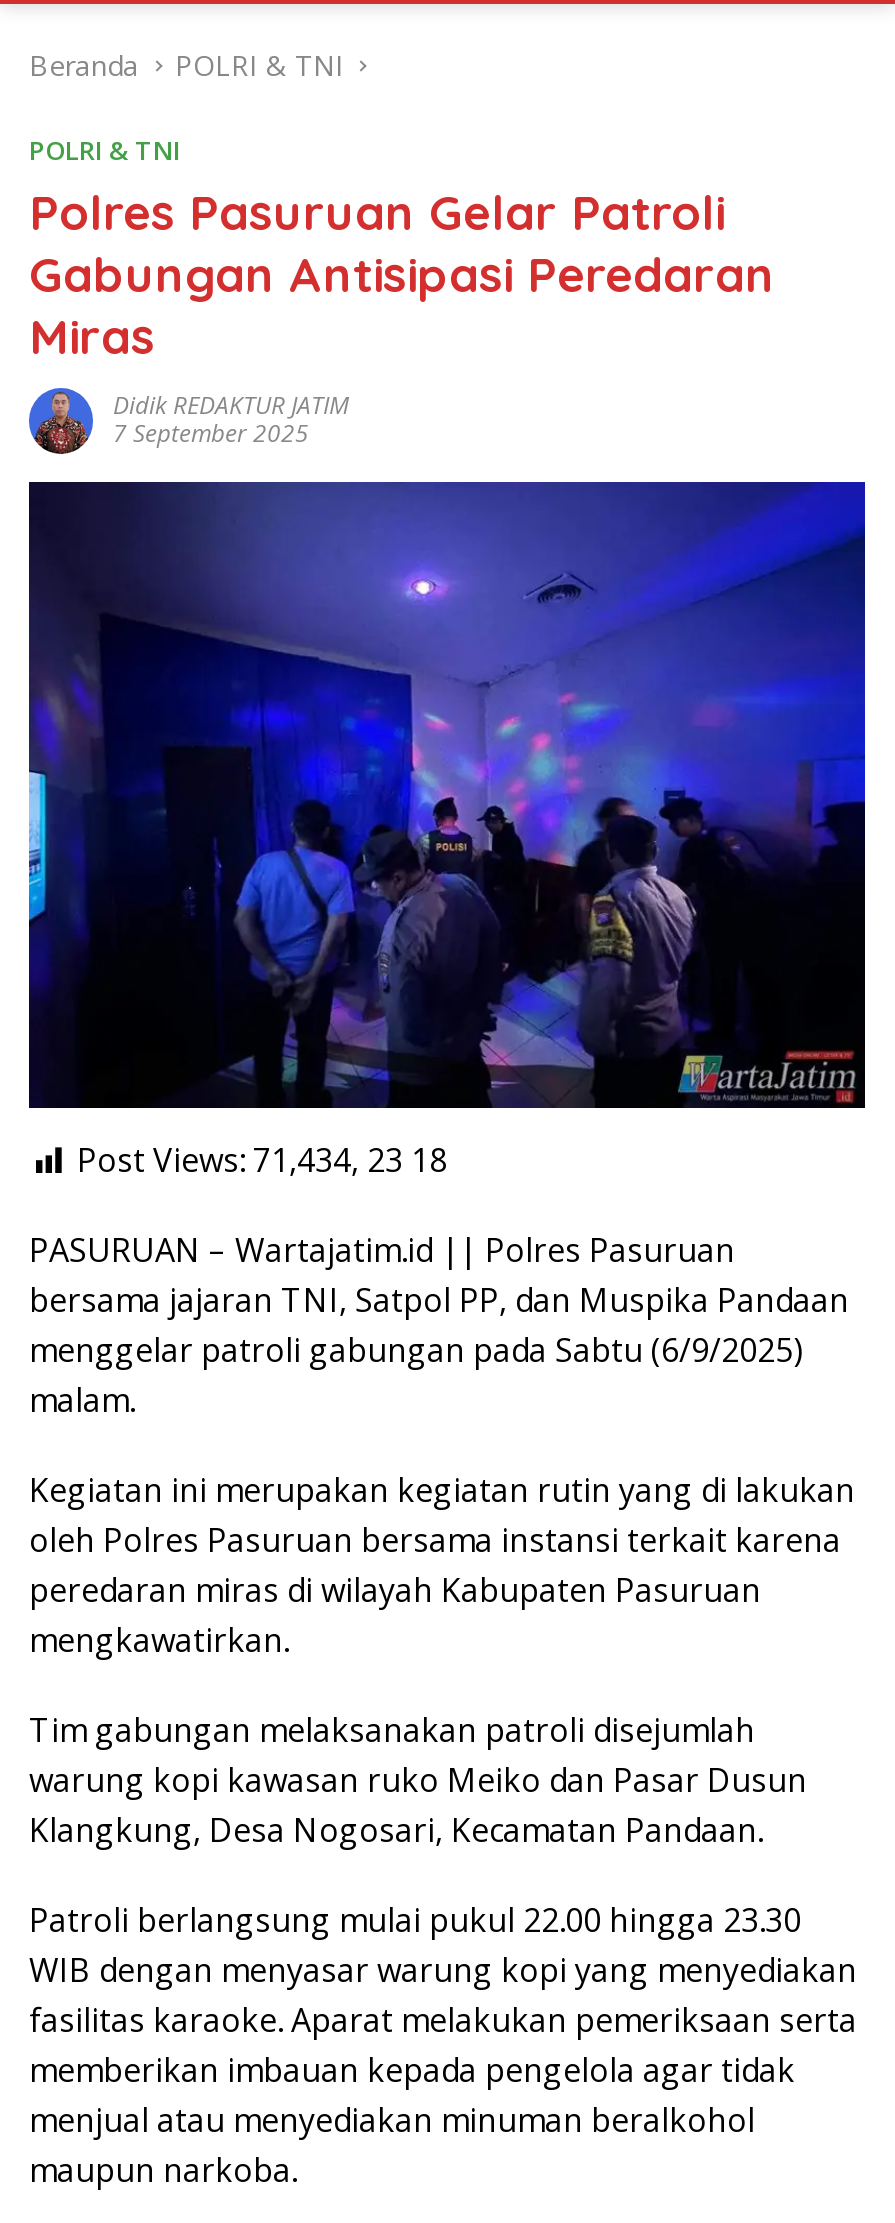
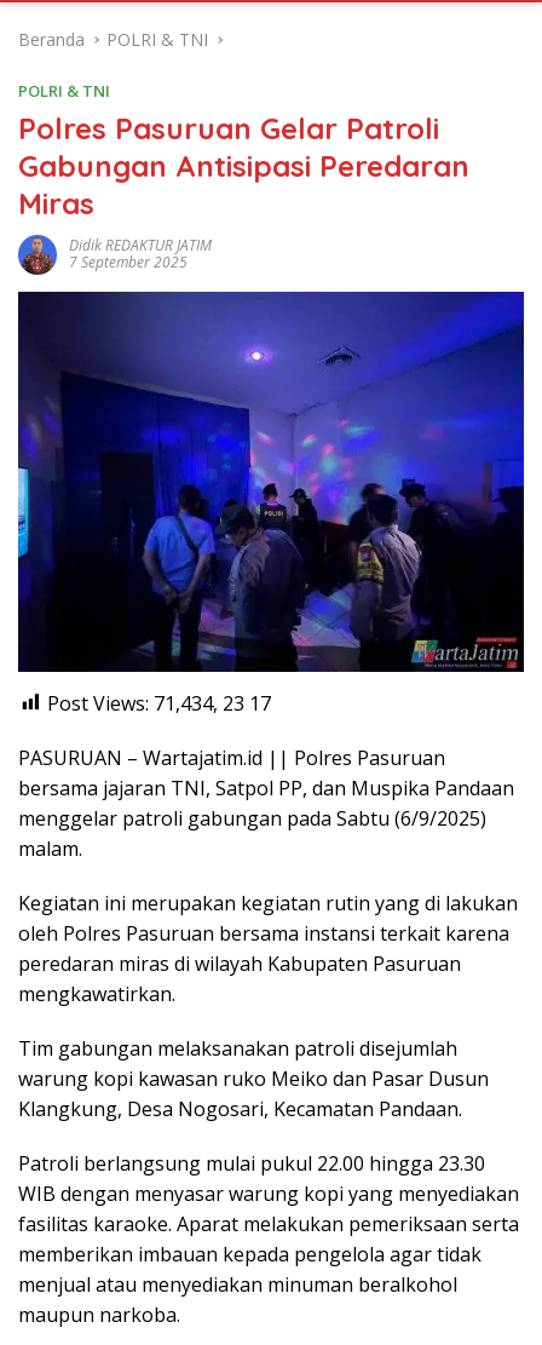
[77,1139,447,1183] Post Views: 71,434, 23 18 -> [47,689,271,716] Post Views: 71,434, 23 17

